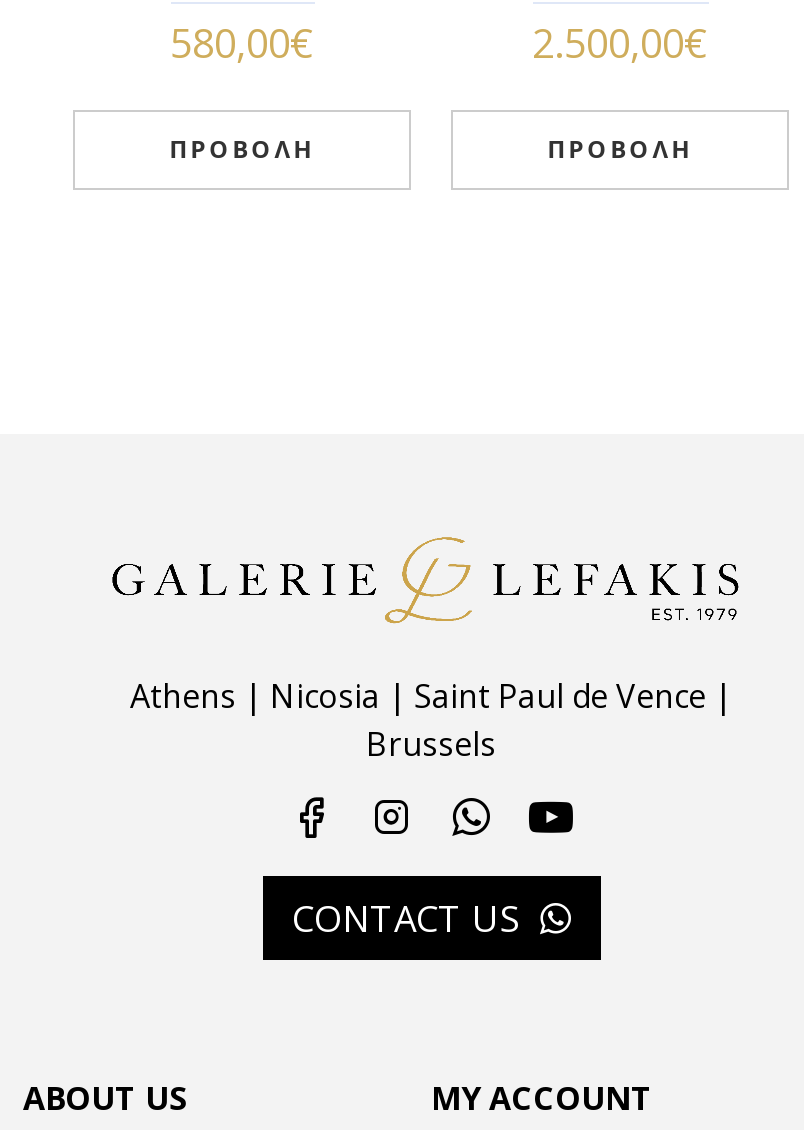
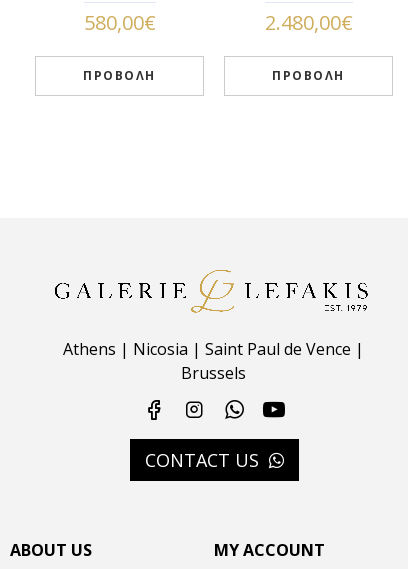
[532,16,708,70] 2.500,00€ -> [264,9,352,36] 2.480,00€

